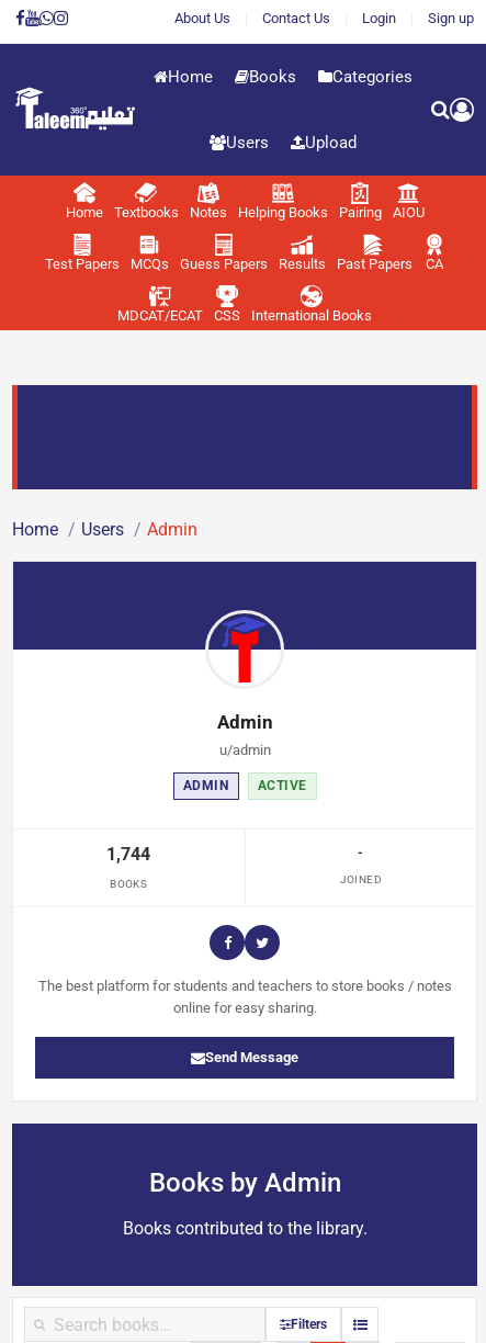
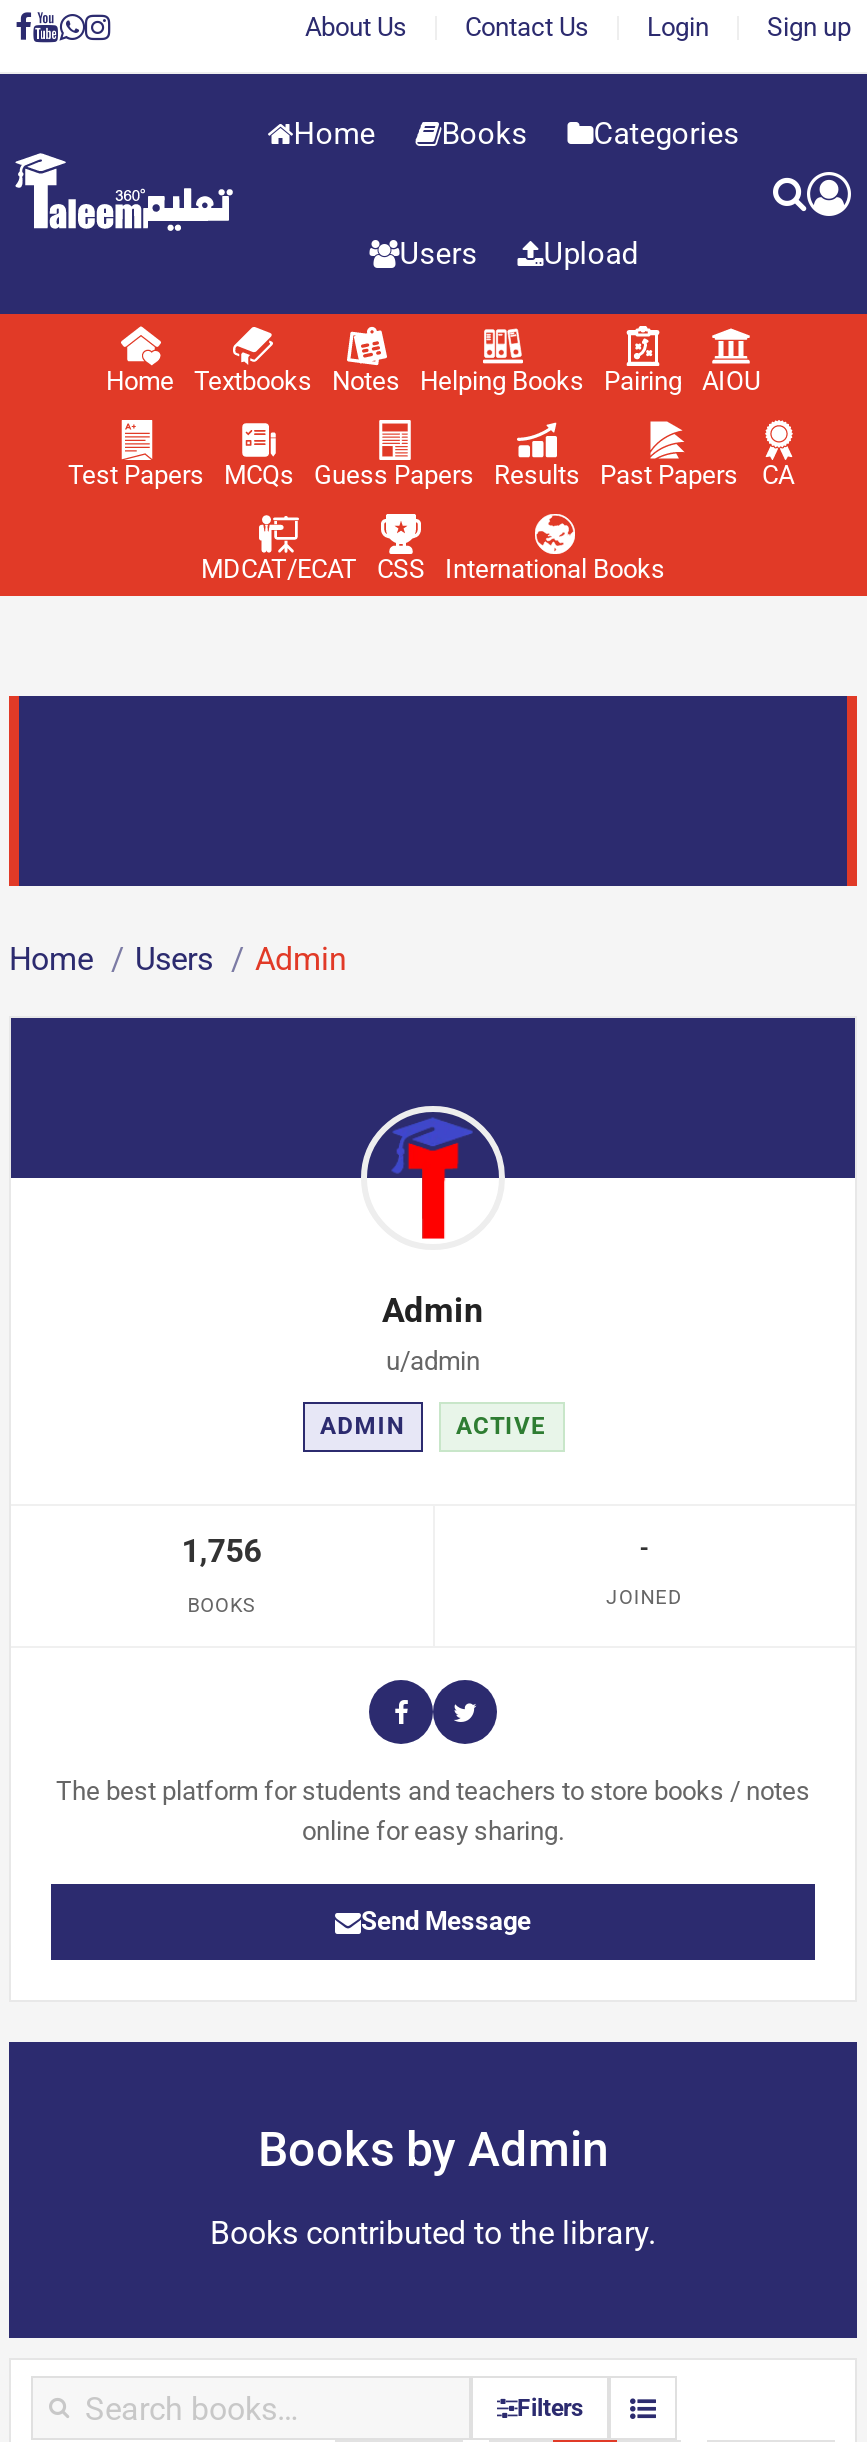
[107,844,151,865] 1,744 -> [181,1532,261,1570] 1,756

